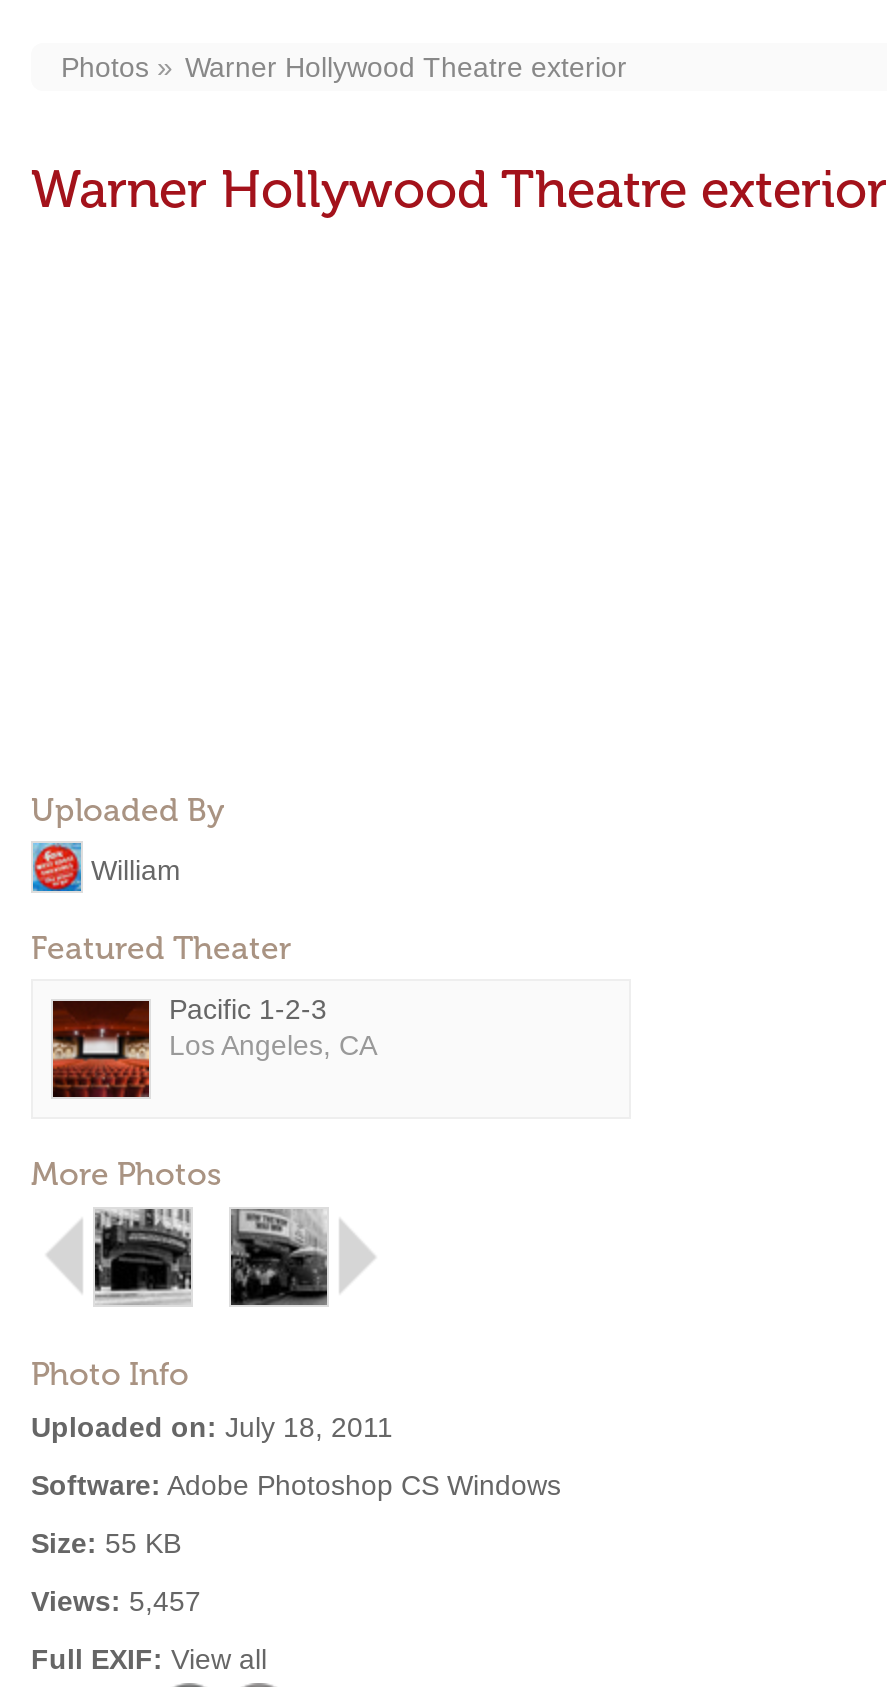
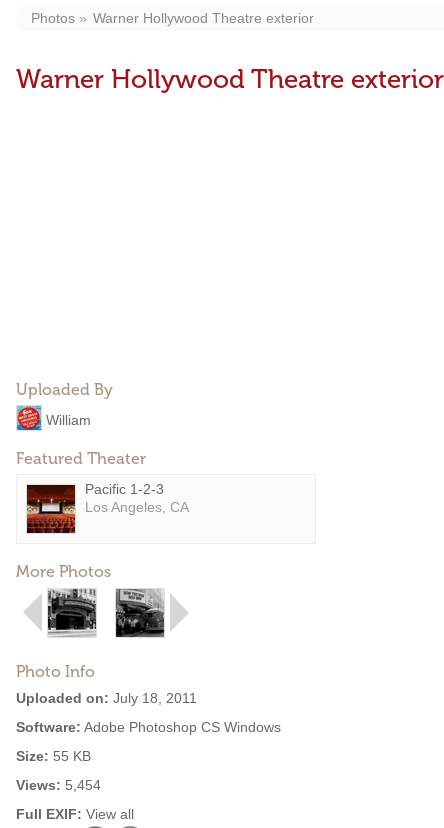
[31,1585,201,1617] Views: 5,457 -> [16,777,101,793] Views: 5,454

